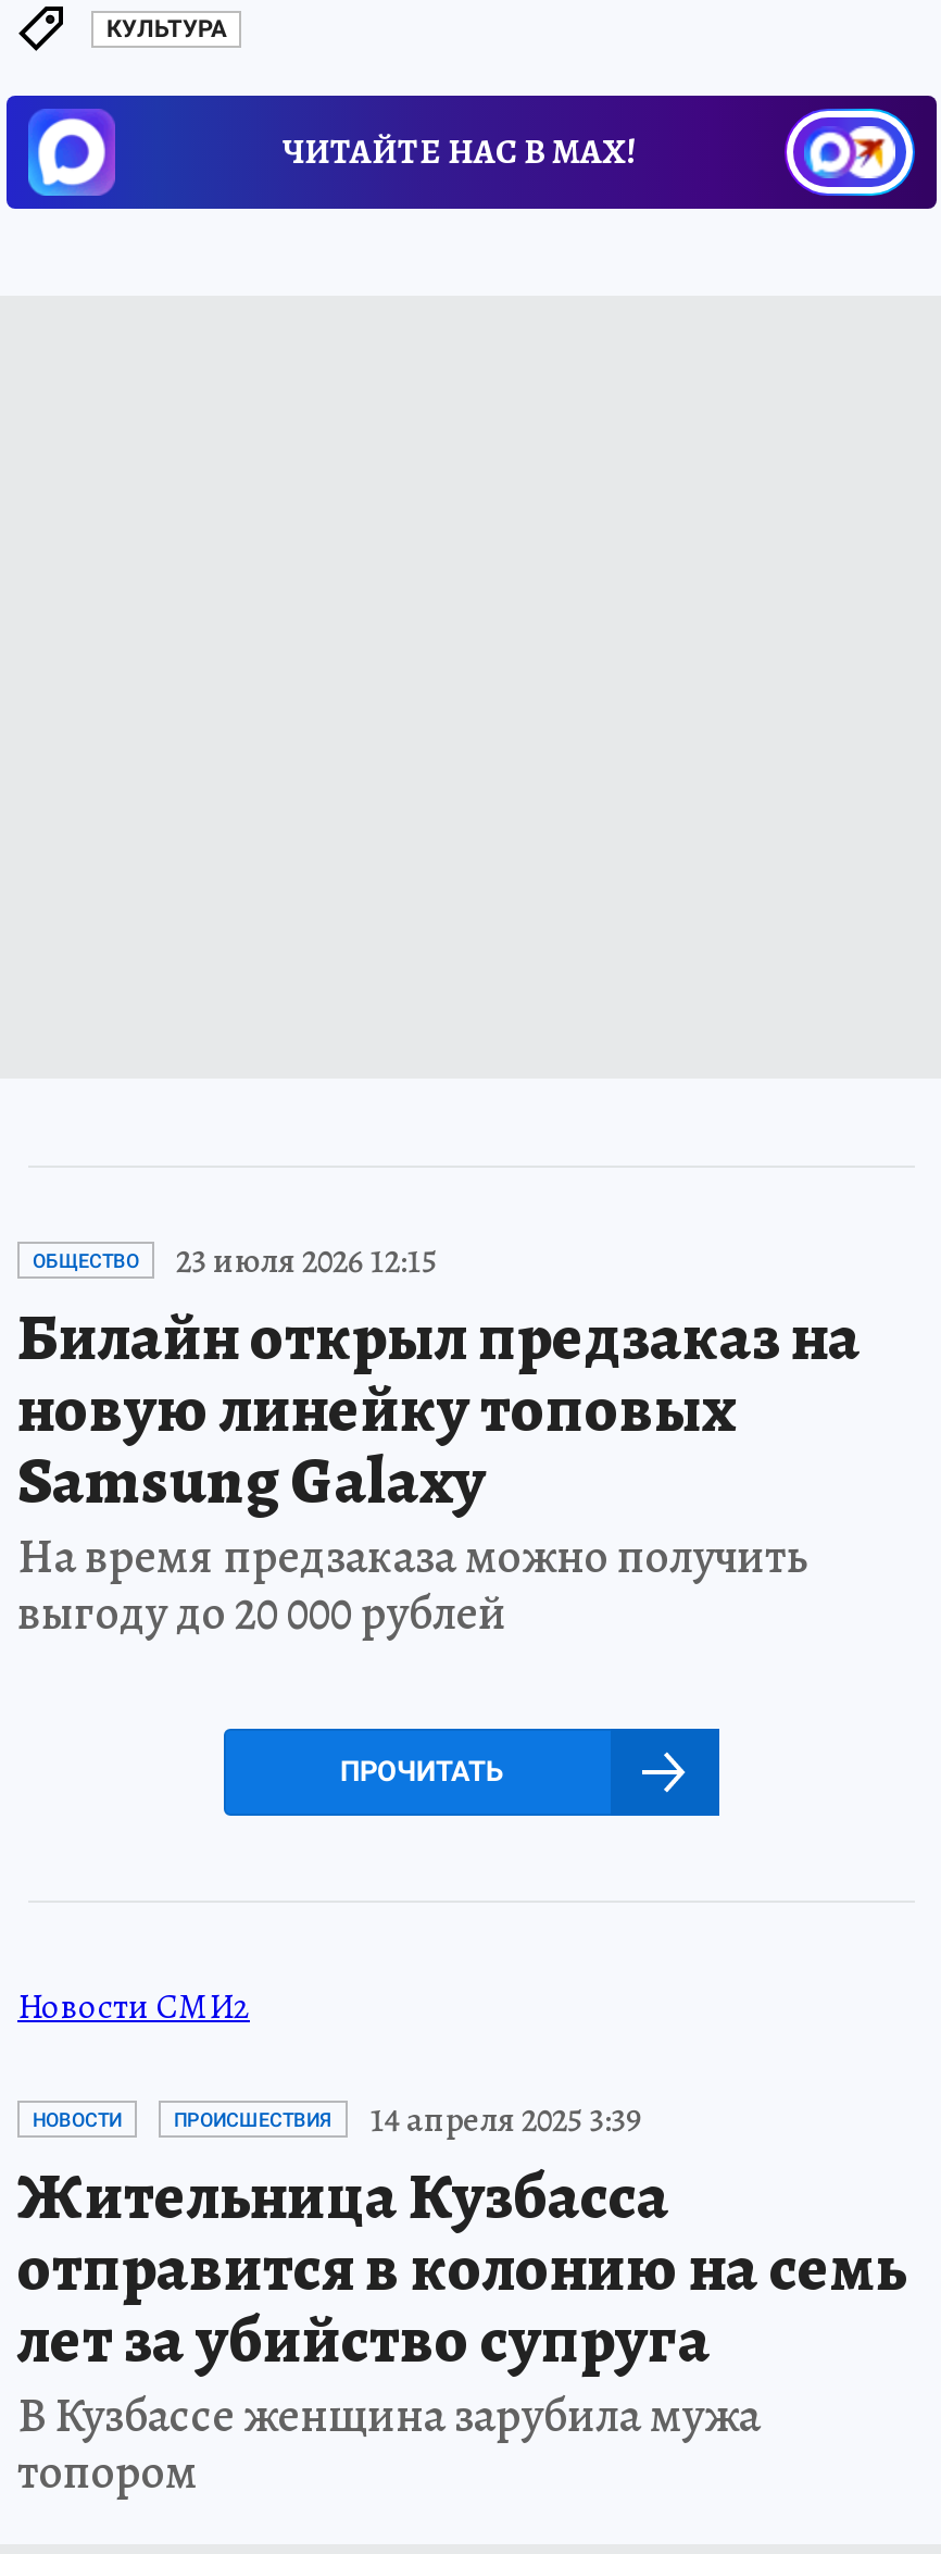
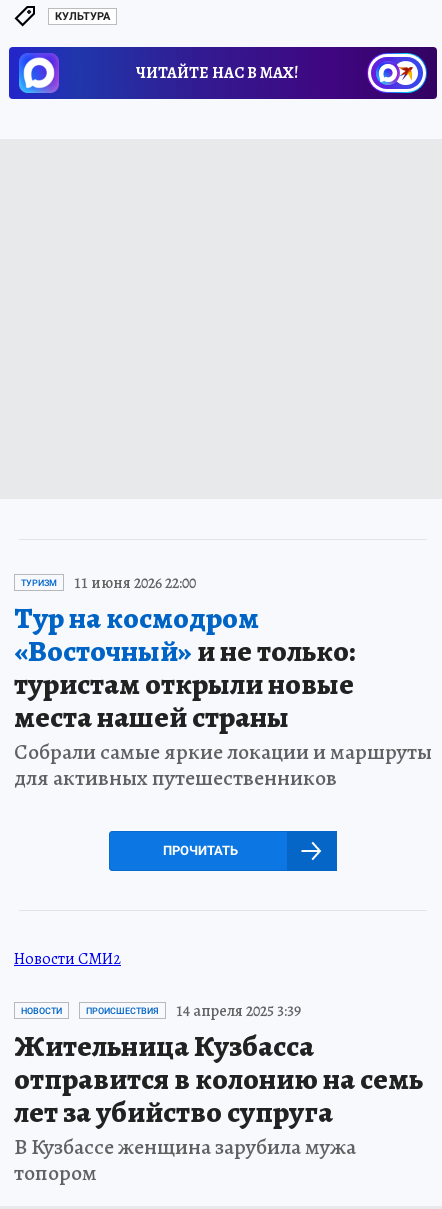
[17,1237,861,1646] ОБЩЕСТВО | 23 июля 2026 12:15 | Билайн открыл предзаказ на | новую линейку топовых | Samsung Galaxy | На время предзаказа можно получить | выгоду до 20 000 рублей -> [14,572,432,793] ТУРИЗМ | 11 июня 2026 22:00 | Тур на космодром | «Восточный»и не только: | туристам открыли новые | места нашей страны | Собрали самые яркие локации и маршруты | для активных путешественников

